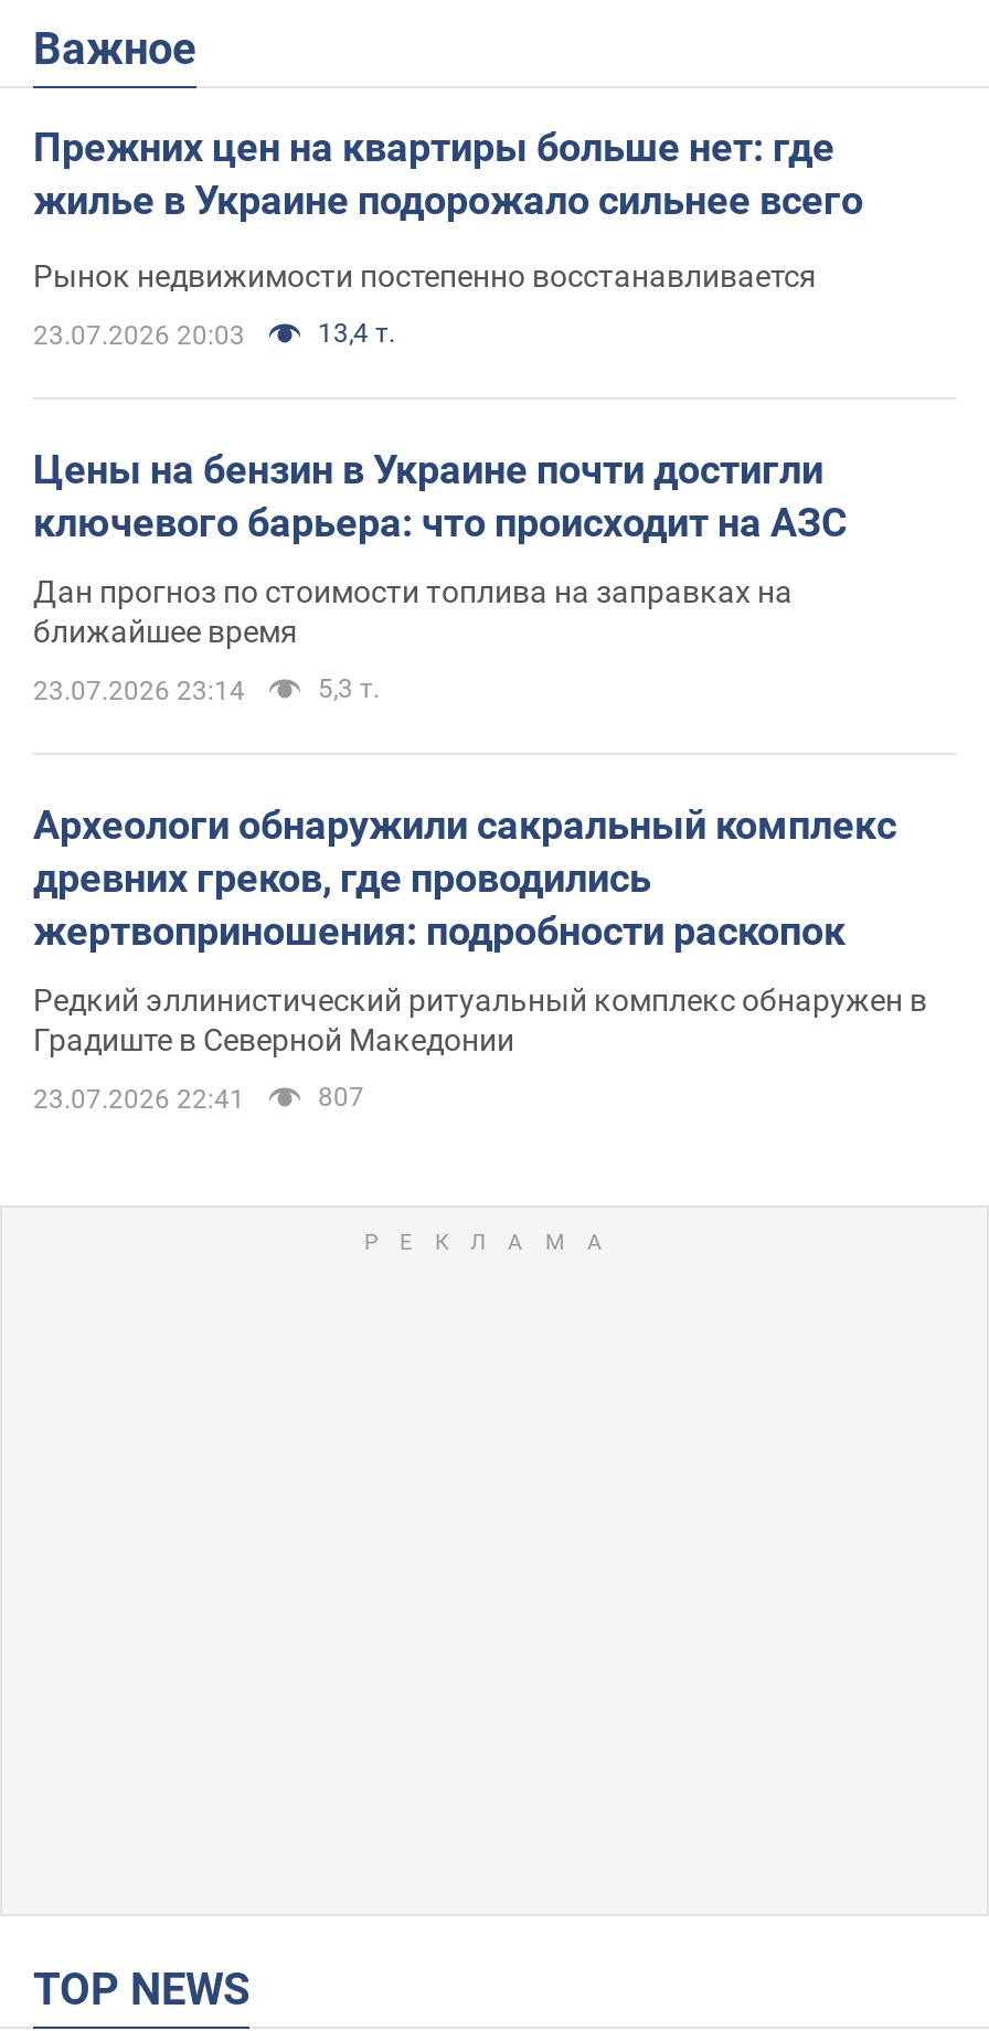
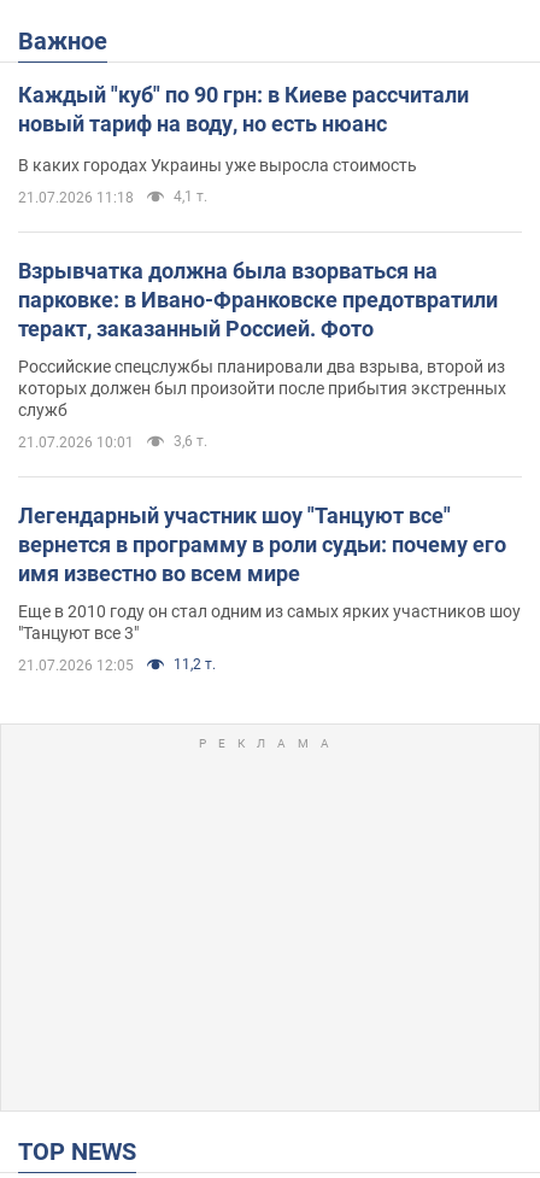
[33,123,863,222] Прежних цен на квартиры больше нет: где | жилье в Украине подорожало сильнее всего -> [18,82,469,136] Каждый "куб" по 90 грн: в Киеве рассчитали | новый тариф на воду, но есть нюанс
[33,258,817,293] Рынок недвижимости постепенно восстанавливается -> [18,155,417,174] В каких городах Украины уже выросла стоимость
[33,317,395,350] 23.07.2026 20:03 | 13,4 т. -> [18,188,207,206] 21.07.2026 11:18 | 4,1 т.
[33,445,848,545] Цены на бензин в Украине почти достигли | ключевого барьера: что происходит на АЗС -> [18,258,498,341] Взрывчатка должна была взорваться на | парковке: в Ивано-Франковске предотвратили | теракт, заказанный Россией. Фото
[33,573,793,648] Дан прогноз по стоимости топлива на заправках на | ближайшее время -> [18,357,506,419] Российские спецслужбы планировали два взрыва, второй из | которых должен был произойти после прибытия экстренных | служб
[33,673,380,706] 23.07.2026 23:14 | 5,3 т. -> [18,432,207,451] 21.07.2026 10:01 | 3,6 т.
[33,801,896,953] Археологи обнаружили сакральный комплекс | древних греков, где проводились | жертвоприношения: подробности раскопок -> [18,502,506,586] Легендарный участник шоу "Танцуют все" | вернется в программу в роли судьи: почему его | имя известно во всем мире
[33,982,927,1057] Редкий эллинистический ритуальный комплекс обнаружен в | Градиште в Северной Македонии -> [18,601,521,642] Еще в 2010 году он стал одним из самых ярких участников шоу | "Танцуют все 3"
[33,1081,364,1114] 23.07.2026 22:41 | 807 -> [18,656,216,674] 21.07.2026 12:05 | 11,2 т.

